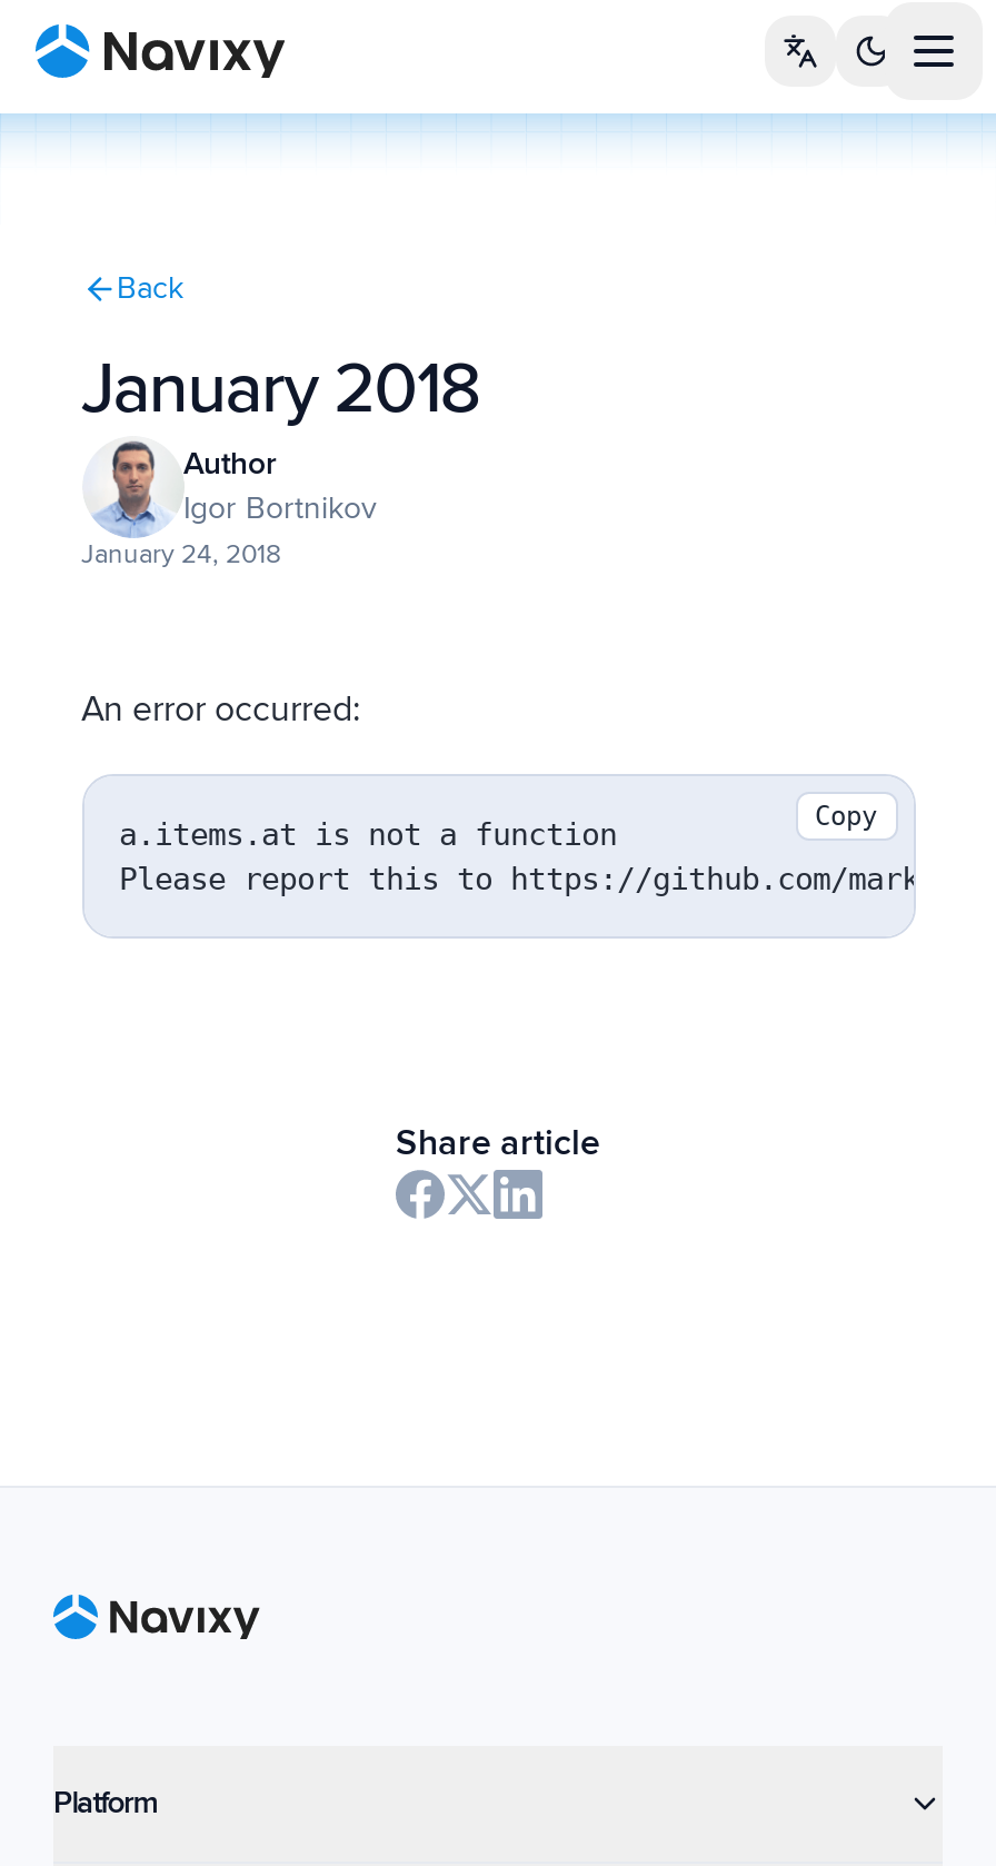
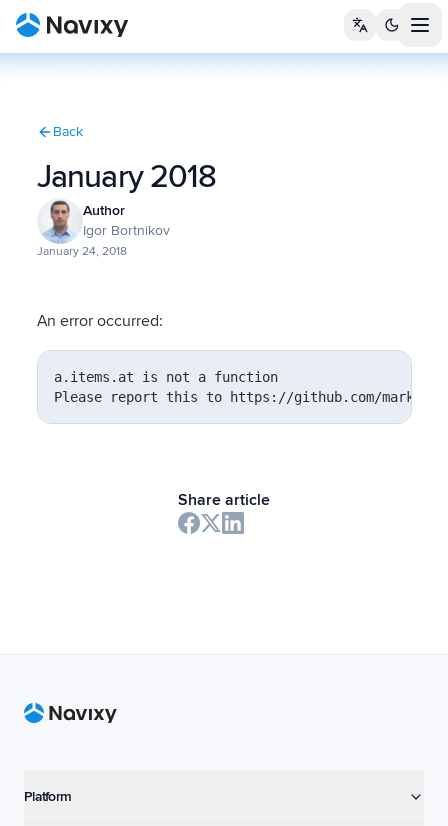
[815,801,877,832] Copy -> none

